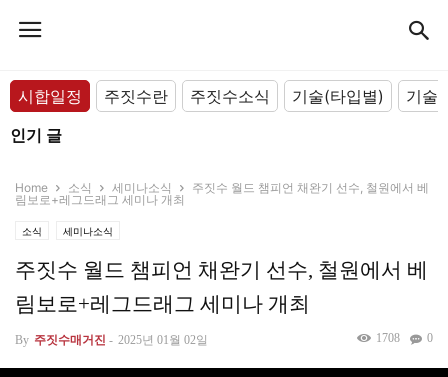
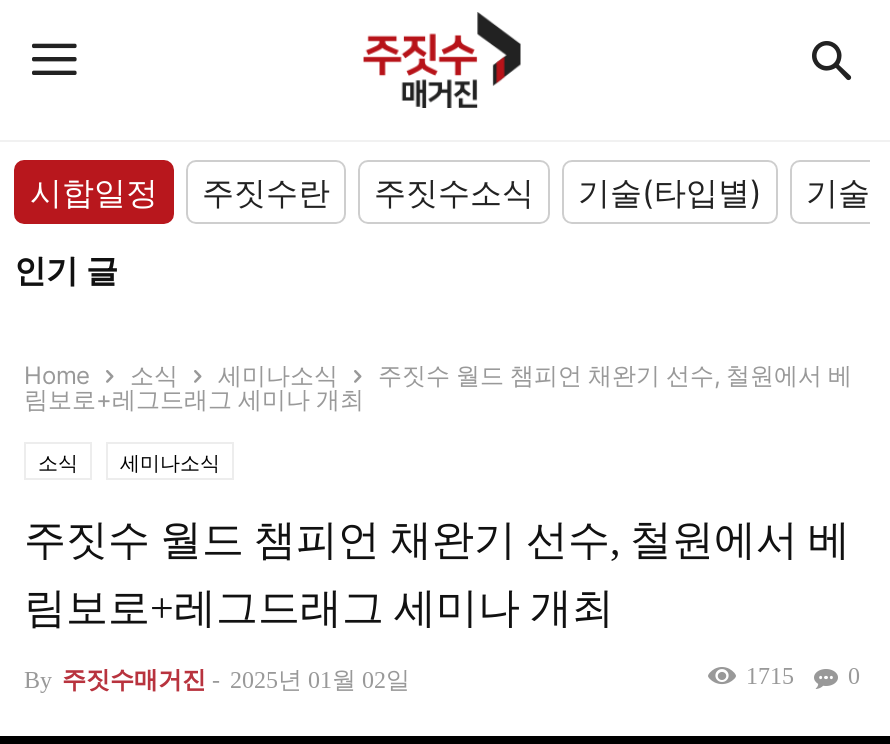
none -> [362,12,522,110] [image]
[376,331,433,345] 1708 0 -> [746,662,860,690] 1715 0

